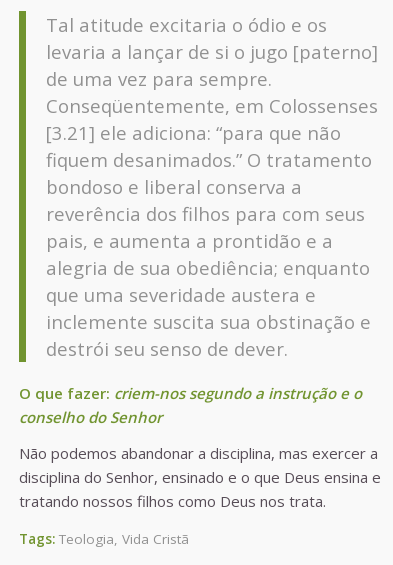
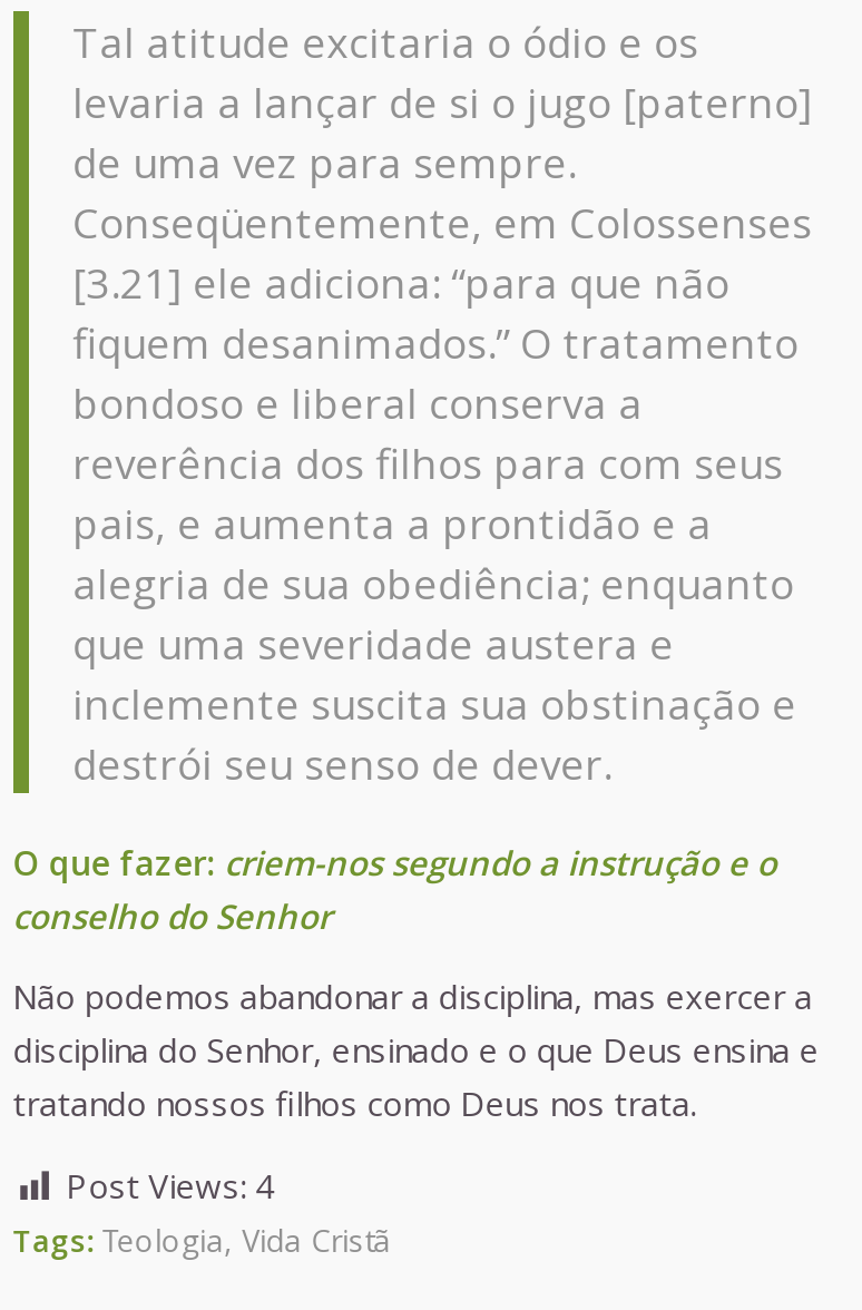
none -> [66,1163,275,1208] Post Views: 4

